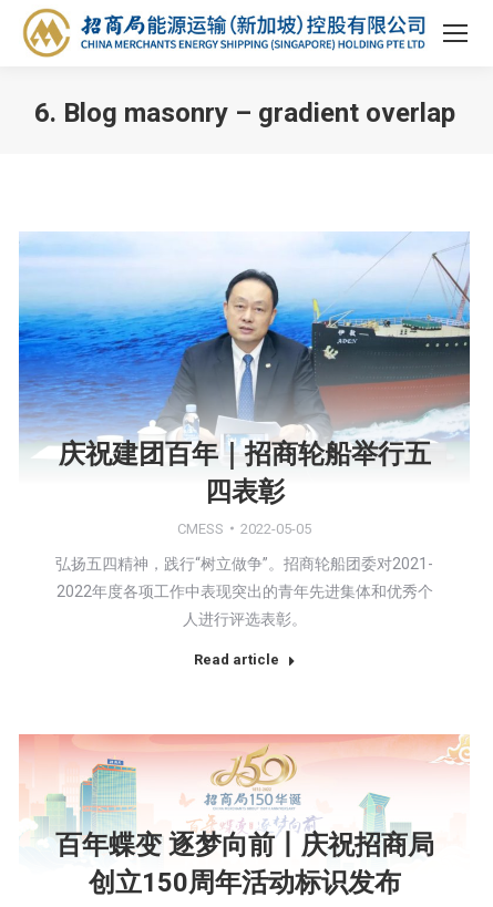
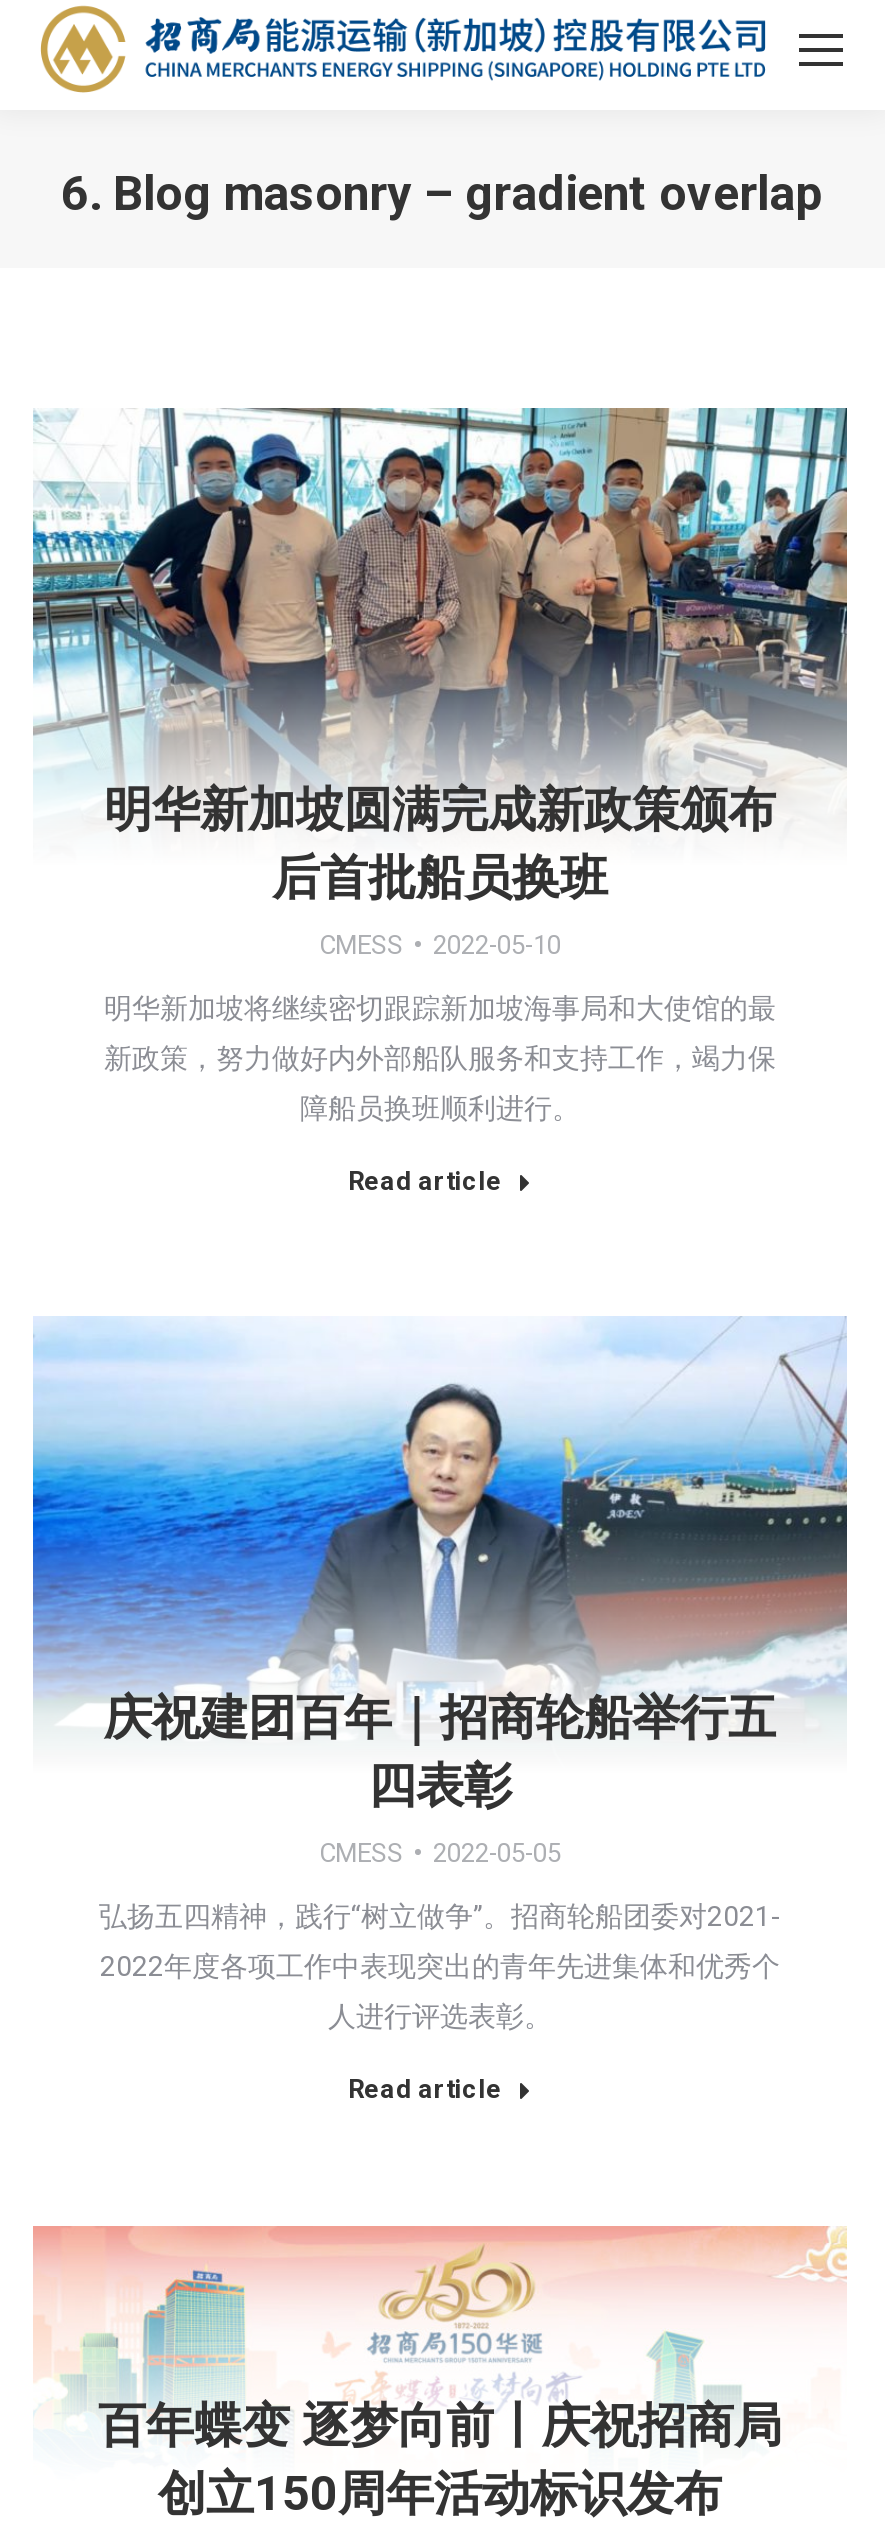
none -> [31,406,849,1196] [image] | 明华新加坡圆满完成新政策颁布 | 后首批船员换班 | CMESS | 2022-05-10 | 明华新加坡将继续密切跟踪新加坡海事局和大使馆的最 | 新政策，努力做好内外部船队服务和支持工作，竭力保 | 障船员换班顺利进行。 | Read article

